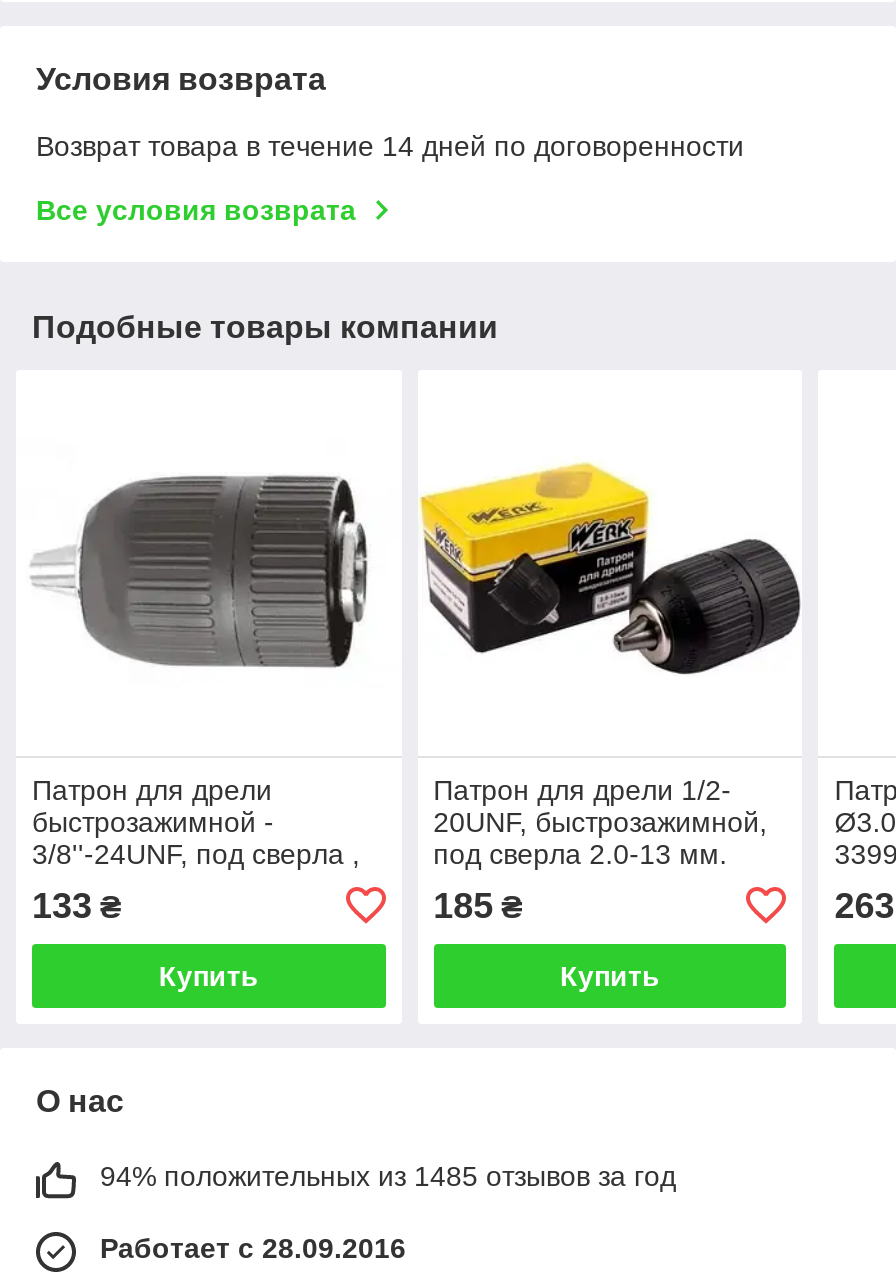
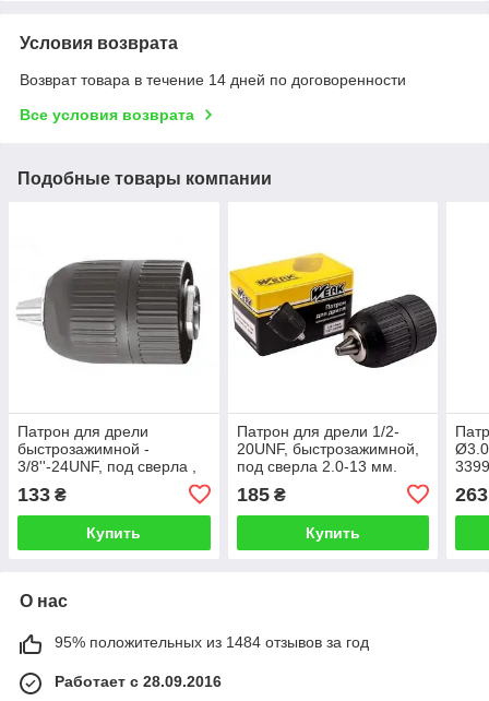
[100,1160,676,1192] 94% положительных из 1485 отзывов за год -> [55,633,369,651] 95% положительных из 1484 отзывов за год

